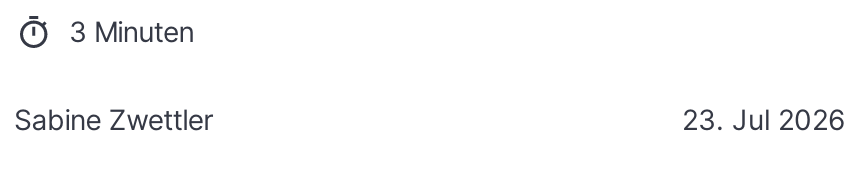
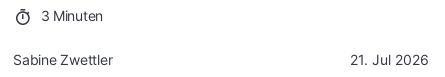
[682,101,846,135] 23. Jul 2026 -> [350,51,429,68] 21. Jul 2026

